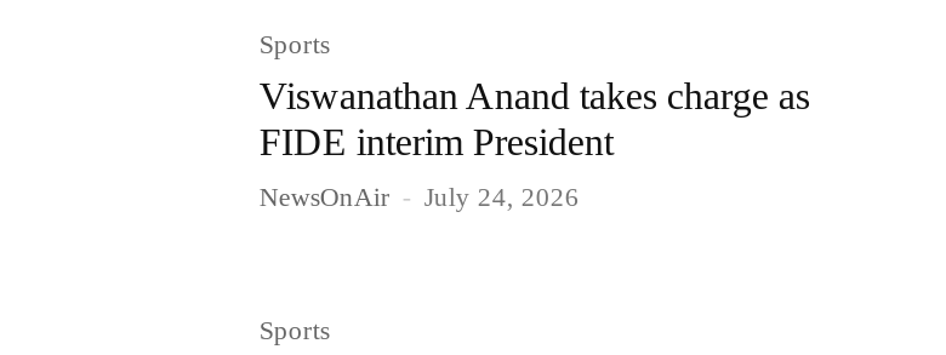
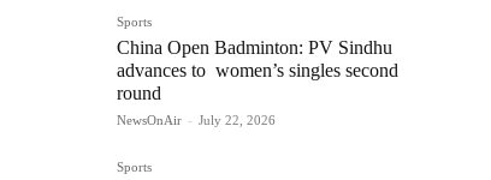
[259,75,810,162] Viswanathan Anand takes charge as | FIDE interim President -> [117,37,399,103] China Open Badminton: PV Sindhu | advances to women’s singles second | round
[259,181,579,211] NewsOnAir - July 24, 2026 -> [117,113,276,127] NewsOnAir - July 22, 2026

